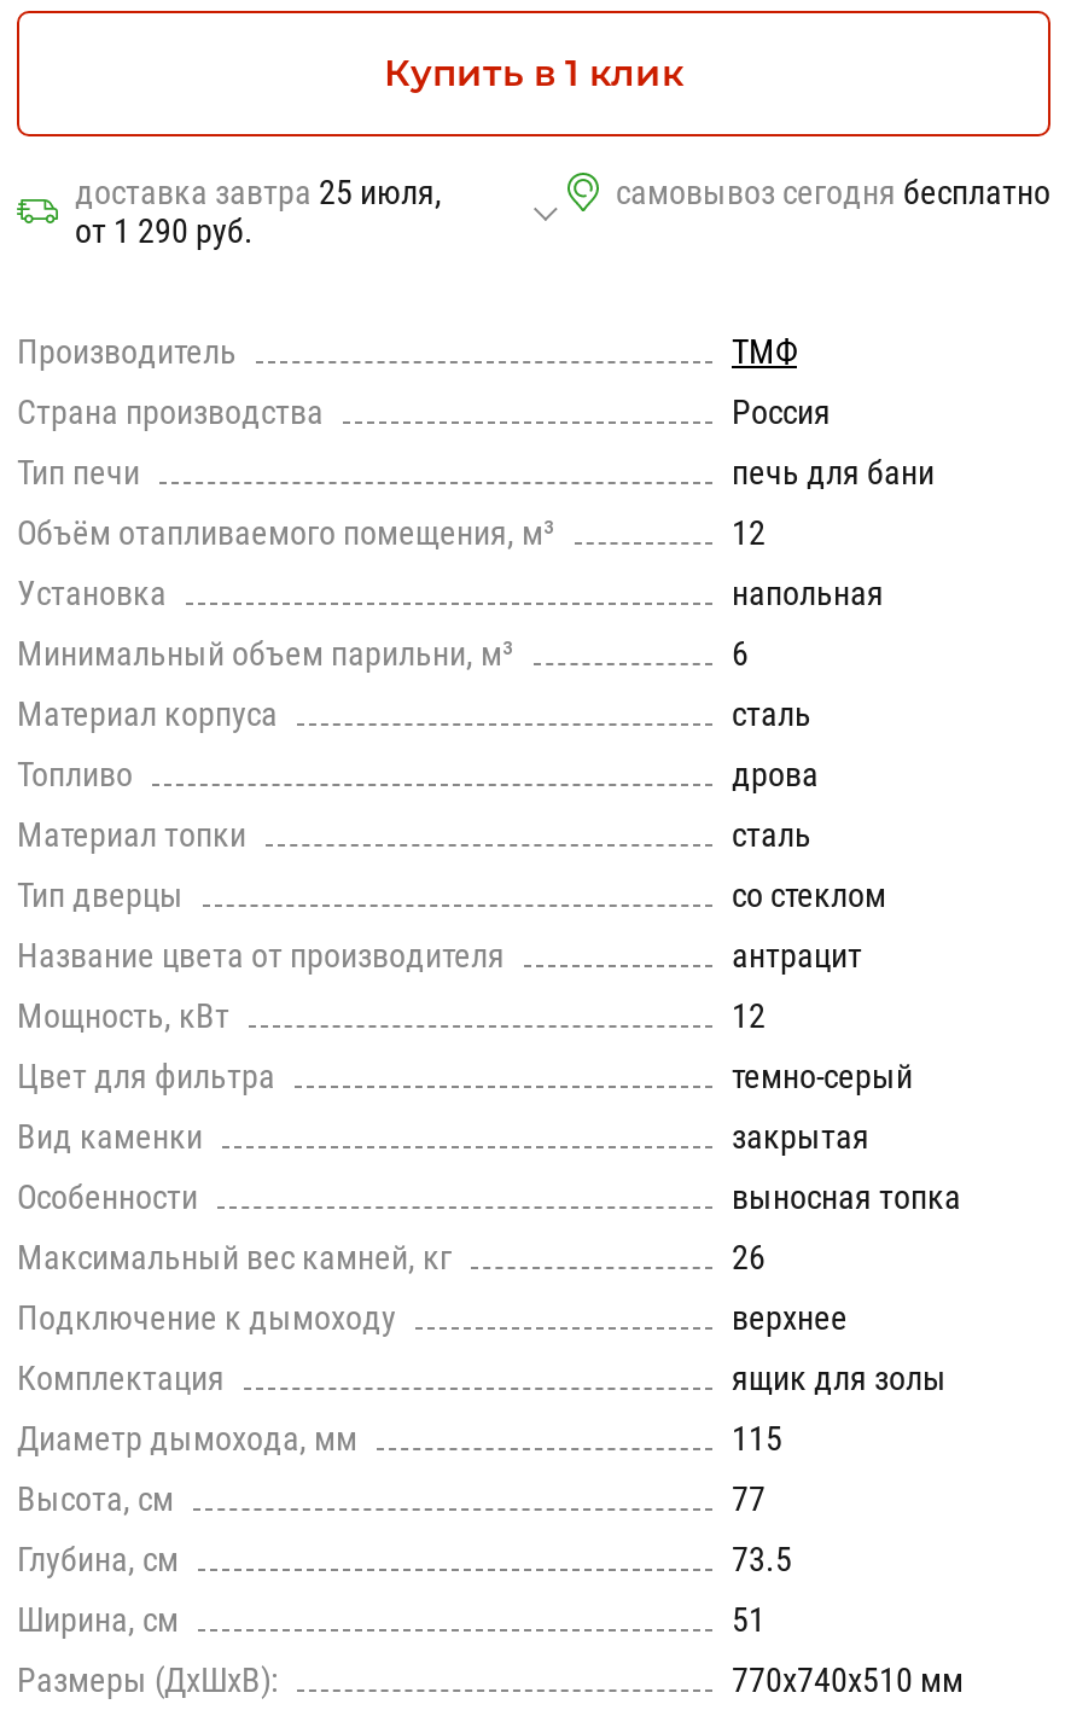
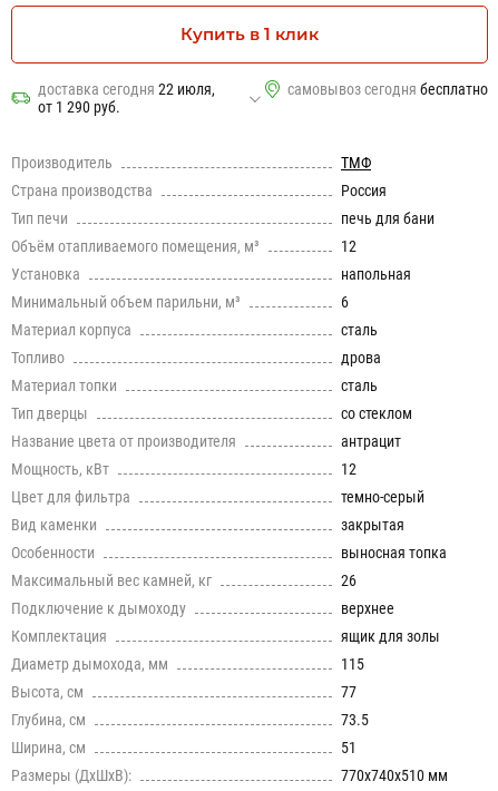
[75,173,442,211] доставка завтра 25 июля, -> [38,80,215,98] доставка сегодня 22 июля,

